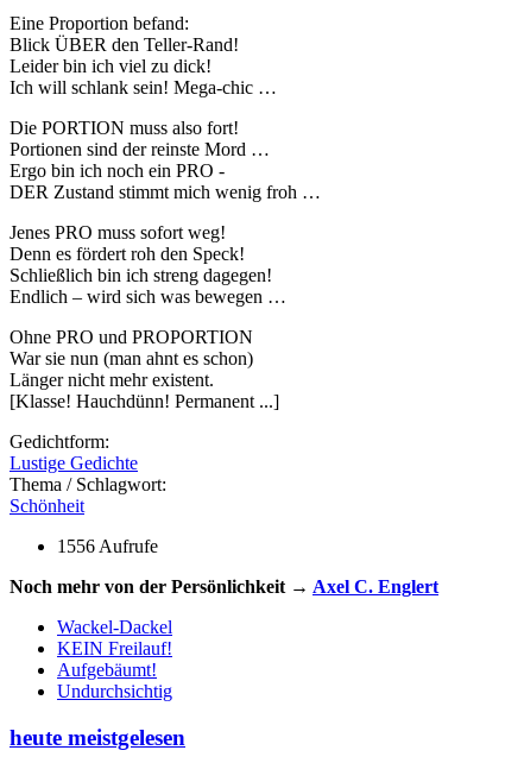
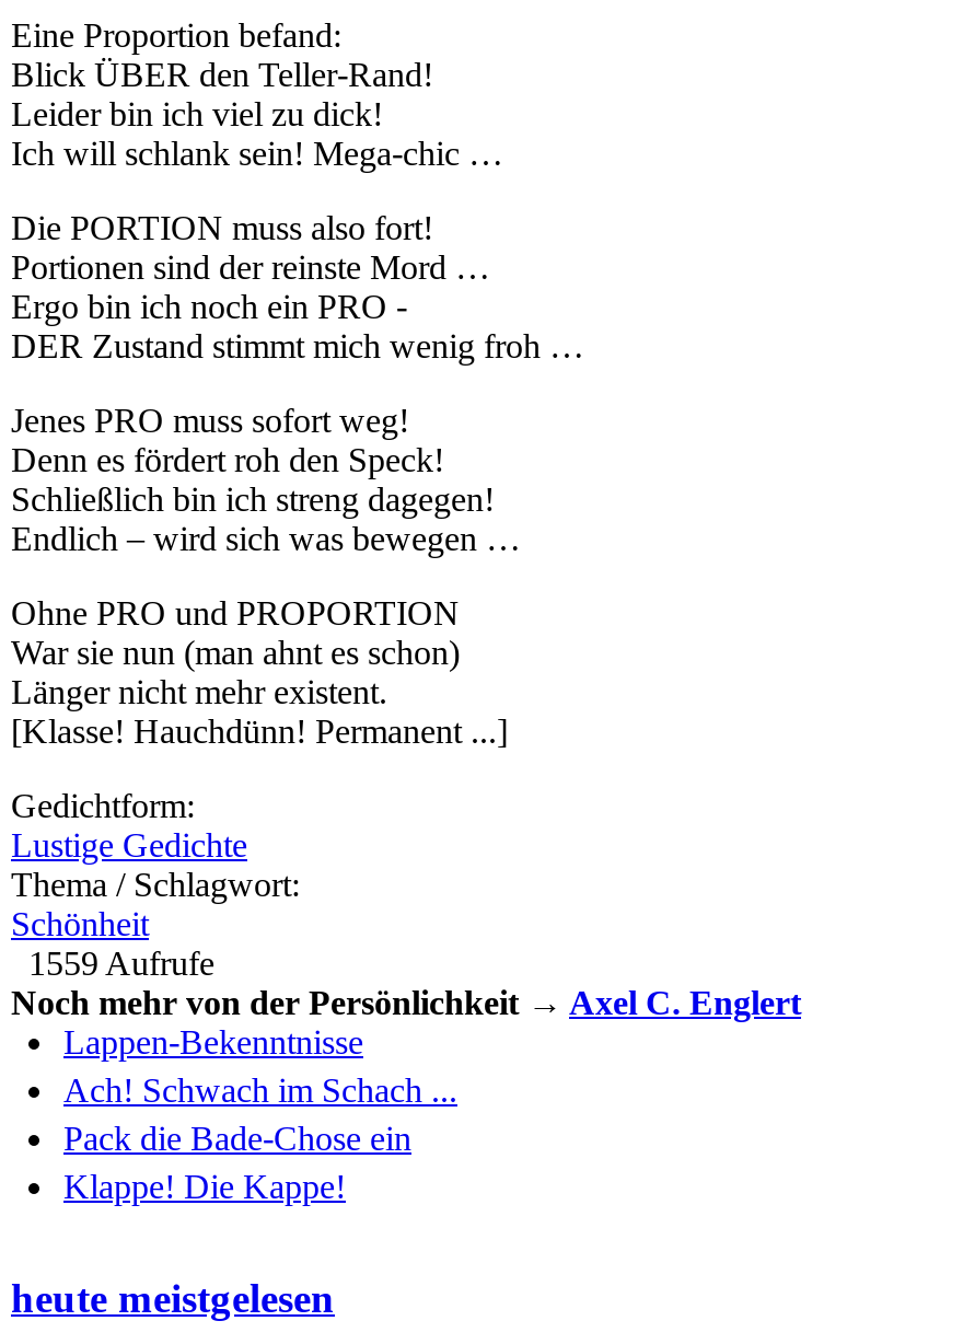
[57,536,158,557] 1556 Aufrufe -> [28,944,214,982] 1559 Aufrufe
[57,617,172,702] Wackel-Dackel | KEIN Freilauf! | Aufgebäumt! | Undurchsichtig -> [63,1023,457,1205] Lappen-Bekenntnisse | Ach! Schwach im Schach ... | Pack die Bade-Chose ein | Klappe! Die Kappe!

